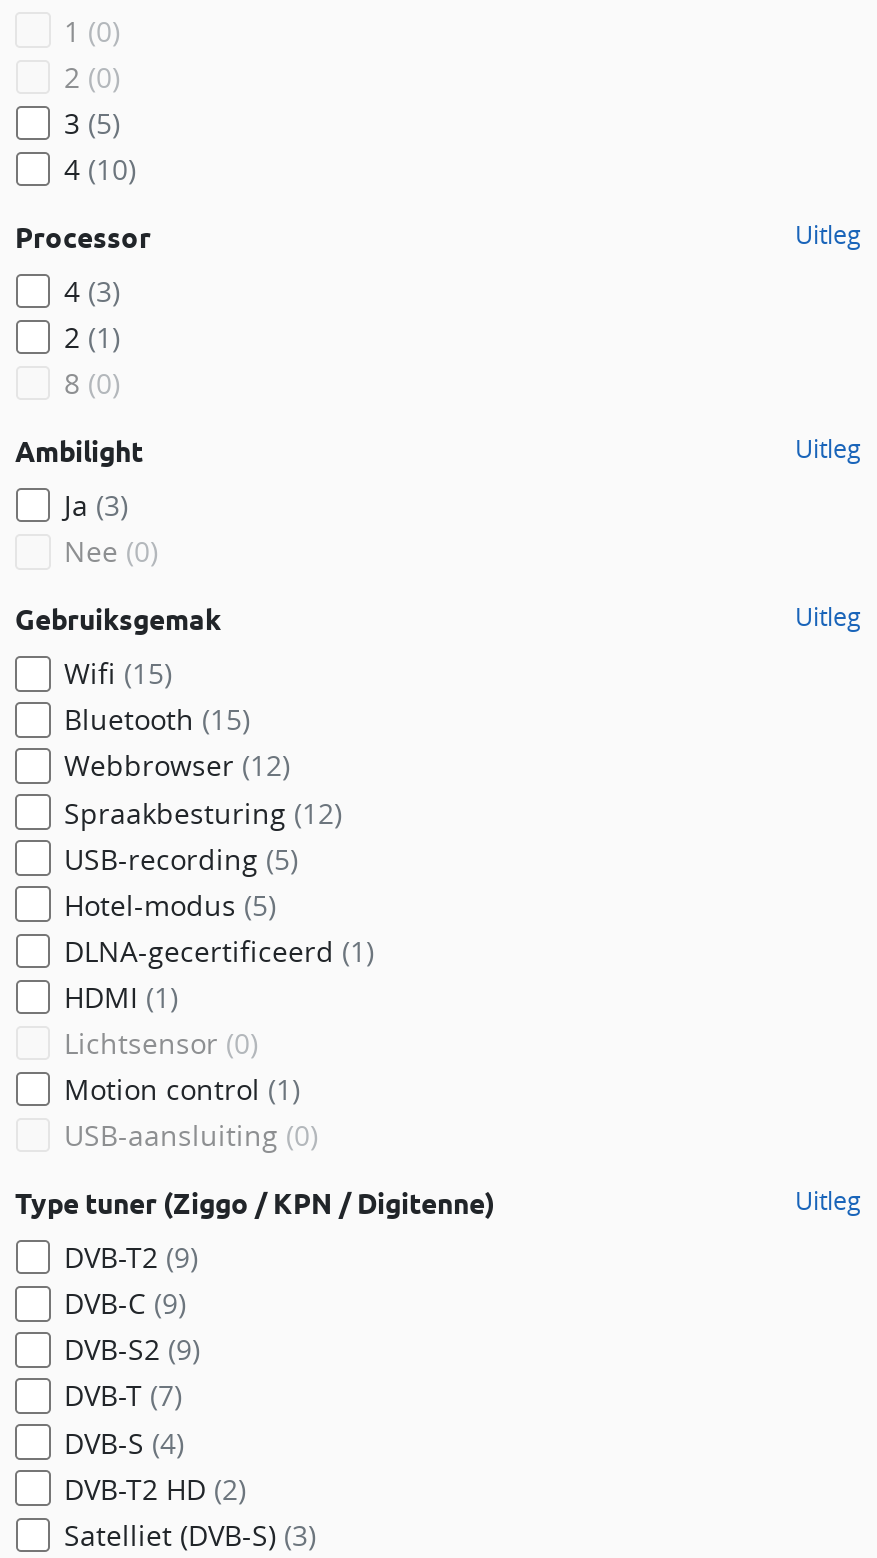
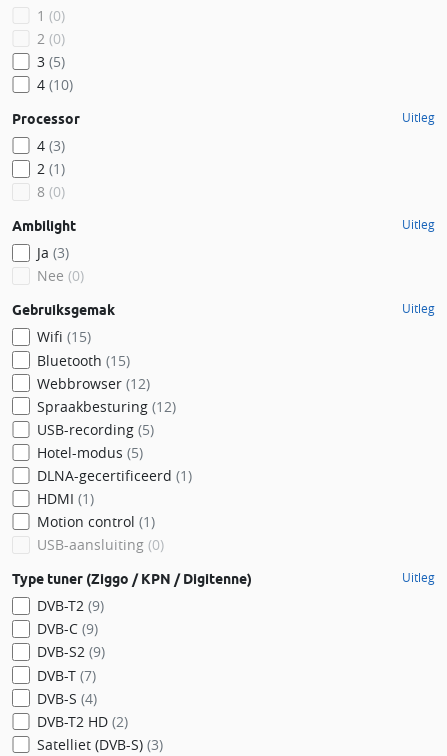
[64,1024,258,1062] Lichtsensor (0) -> none

